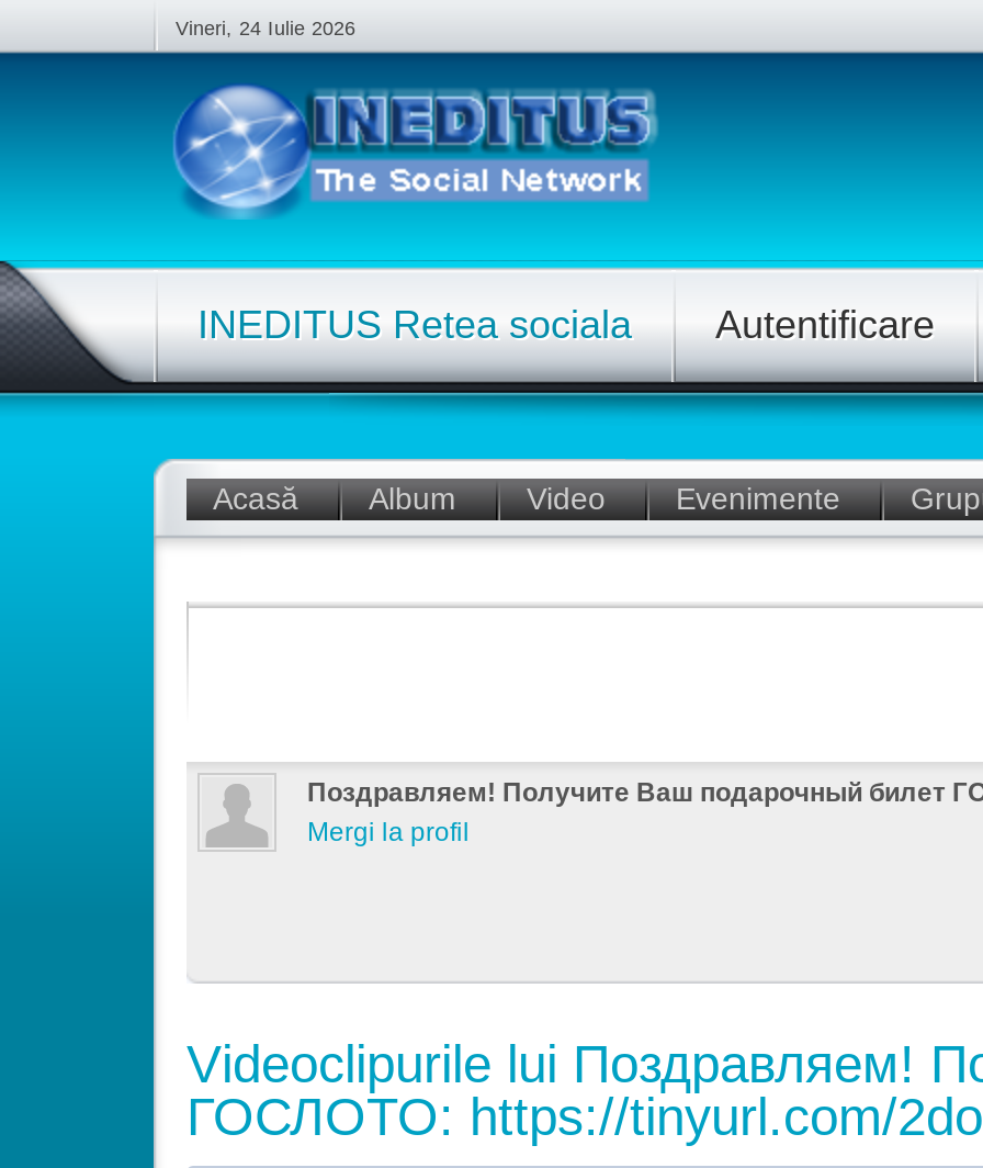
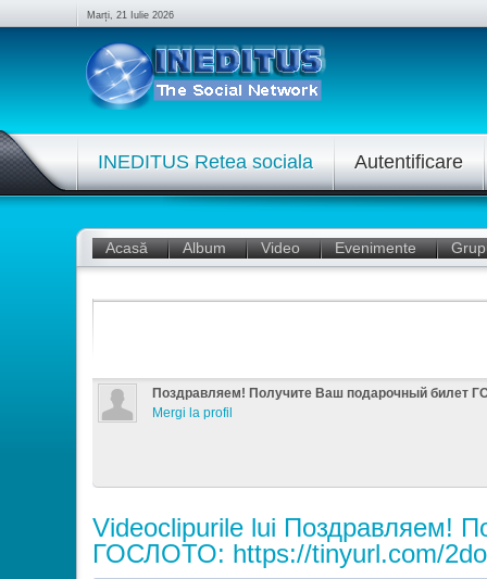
[176,18,355,40] Vineri, 24 Iulie 2026 -> [87,10,174,21] Marți, 21 Iulie 2026

